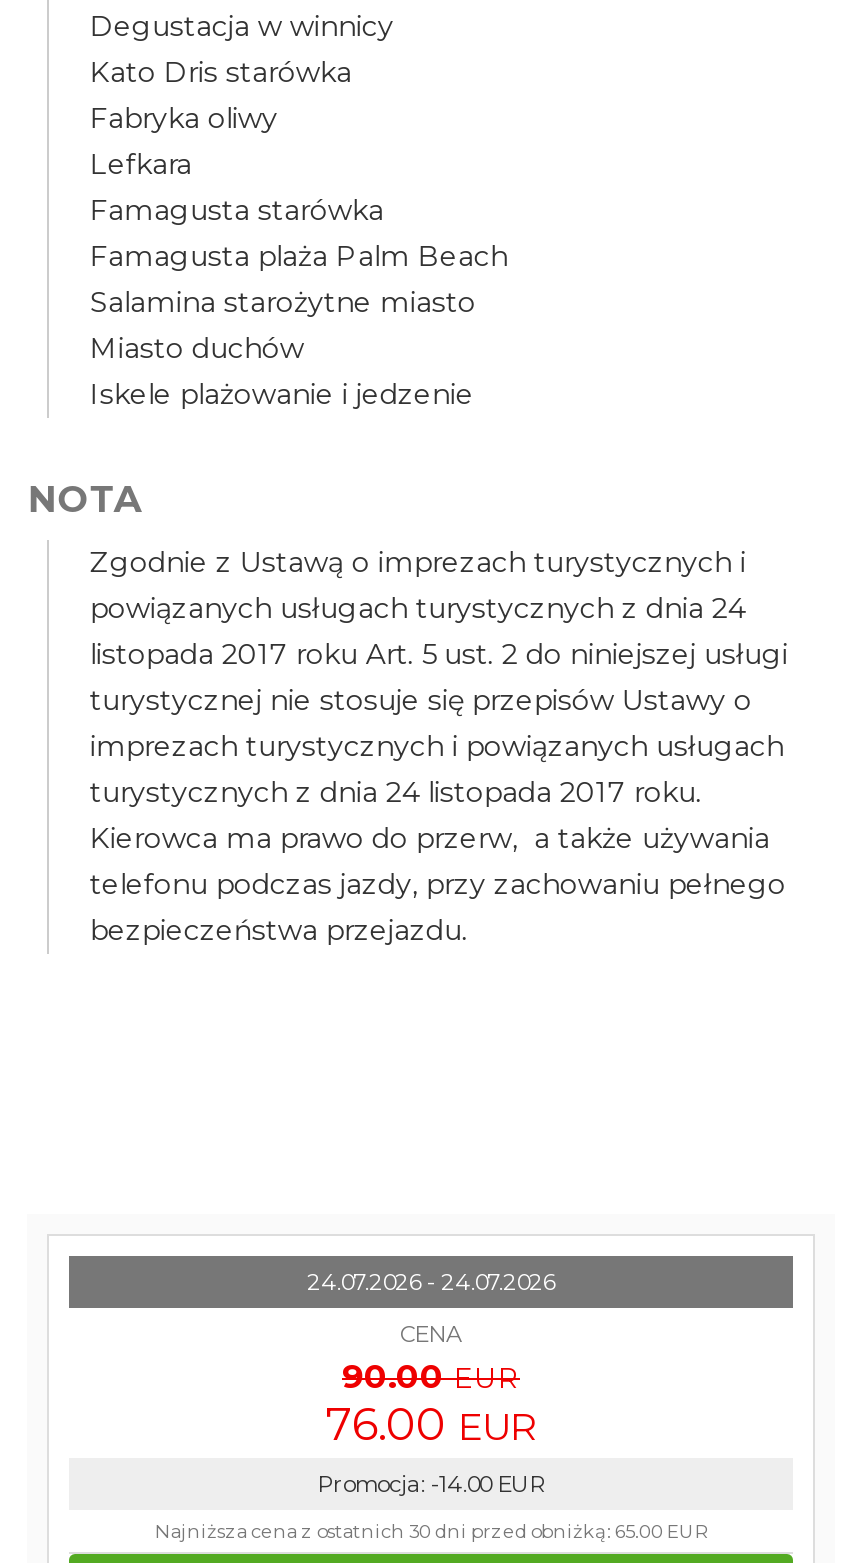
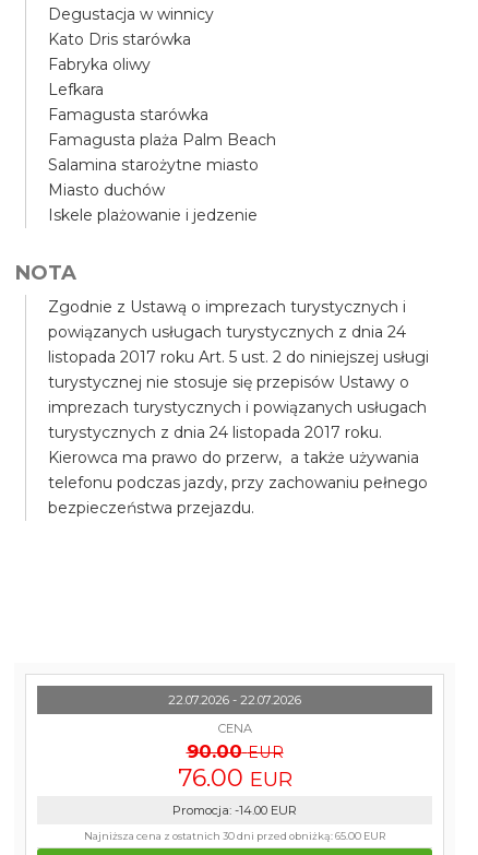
[307,1268,555,1296] 24.07.2026 - 24.07.2026 -> [168,692,301,708] 22.07.2026 - 22.07.2026

